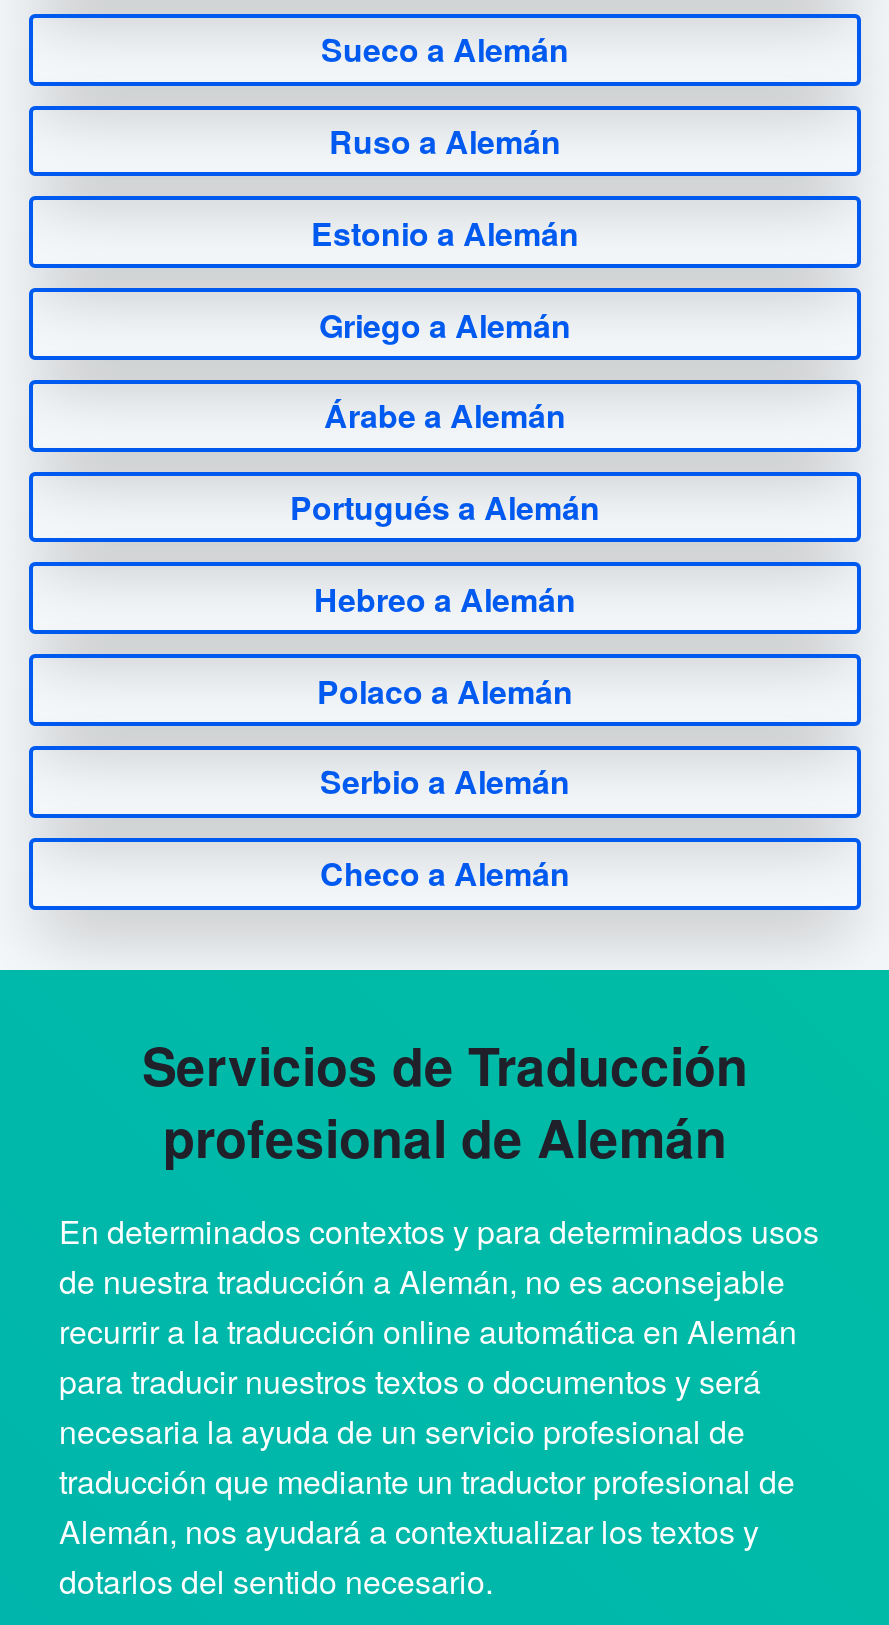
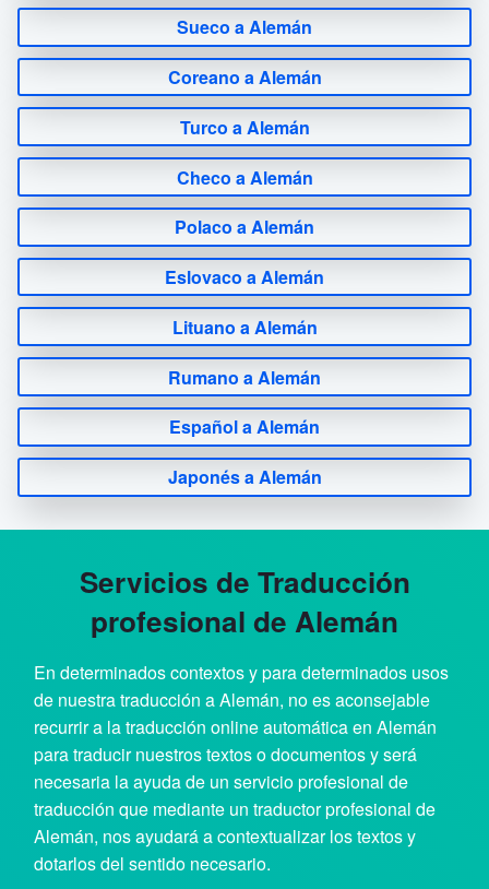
[290,118,600,805] Ruso a Alemán | Estonio a Alemán | Griego a Alemán | Árabe a Alemán | Portugués a Alemán | Hebreo a Alemán | Serbio a Alemán -> [168,64,321,139] Coreano a Alemán | Turco a Alemán
moved [317,667,573,713] -> [175,214,314,240]: Polaco a Alemán
moved [320,850,570,896] -> [176,164,313,189]: Checo a Alemán
none -> [165,264,324,489] Eslovaco a Alemán | Lituano a Alemán | Rumano a Alemán | Español a Alemán | Japonés a Alemán

